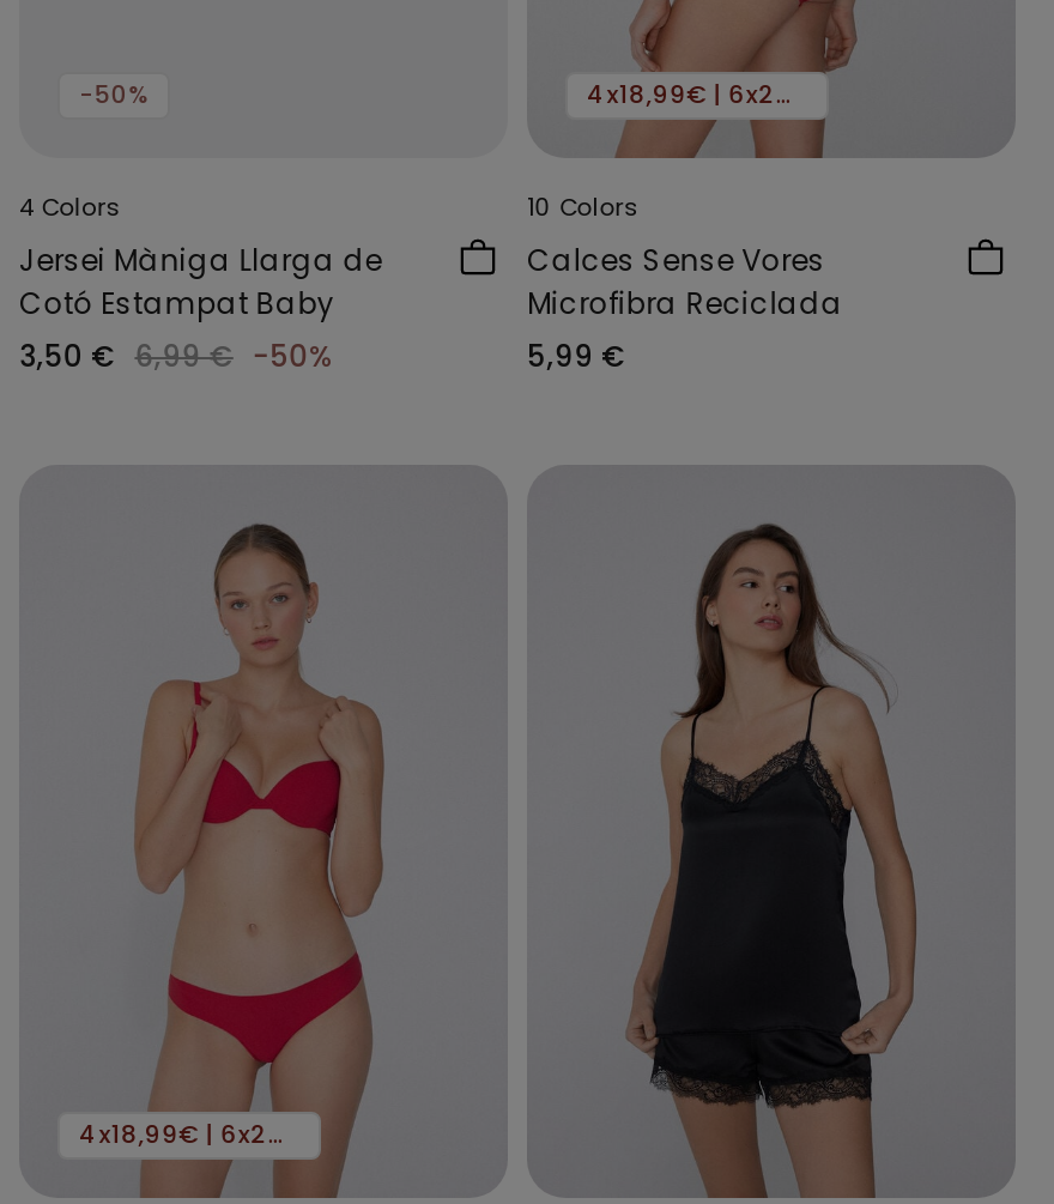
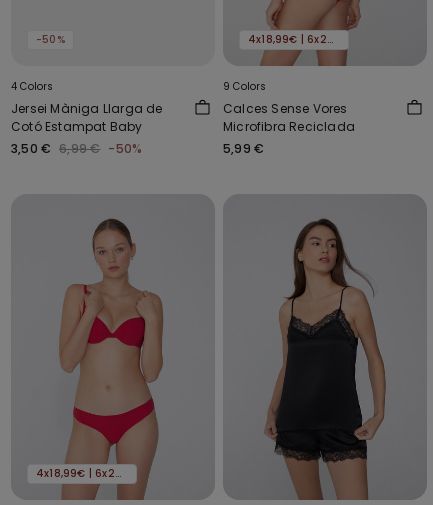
[527,188,639,224] 10 Colors -> [223,78,267,93] 9 Colors

